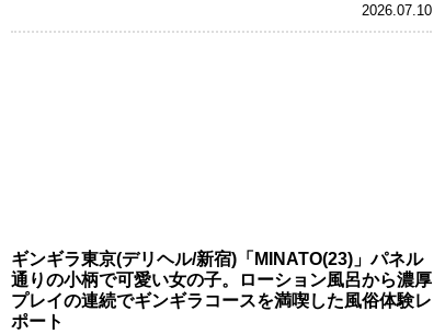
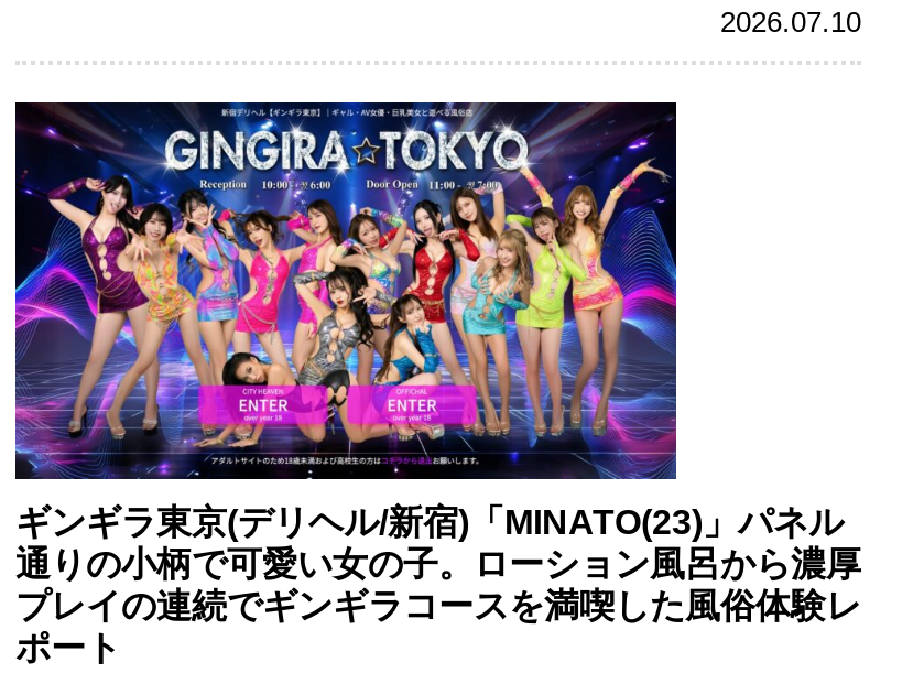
none -> [13,99,678,482] [image]

